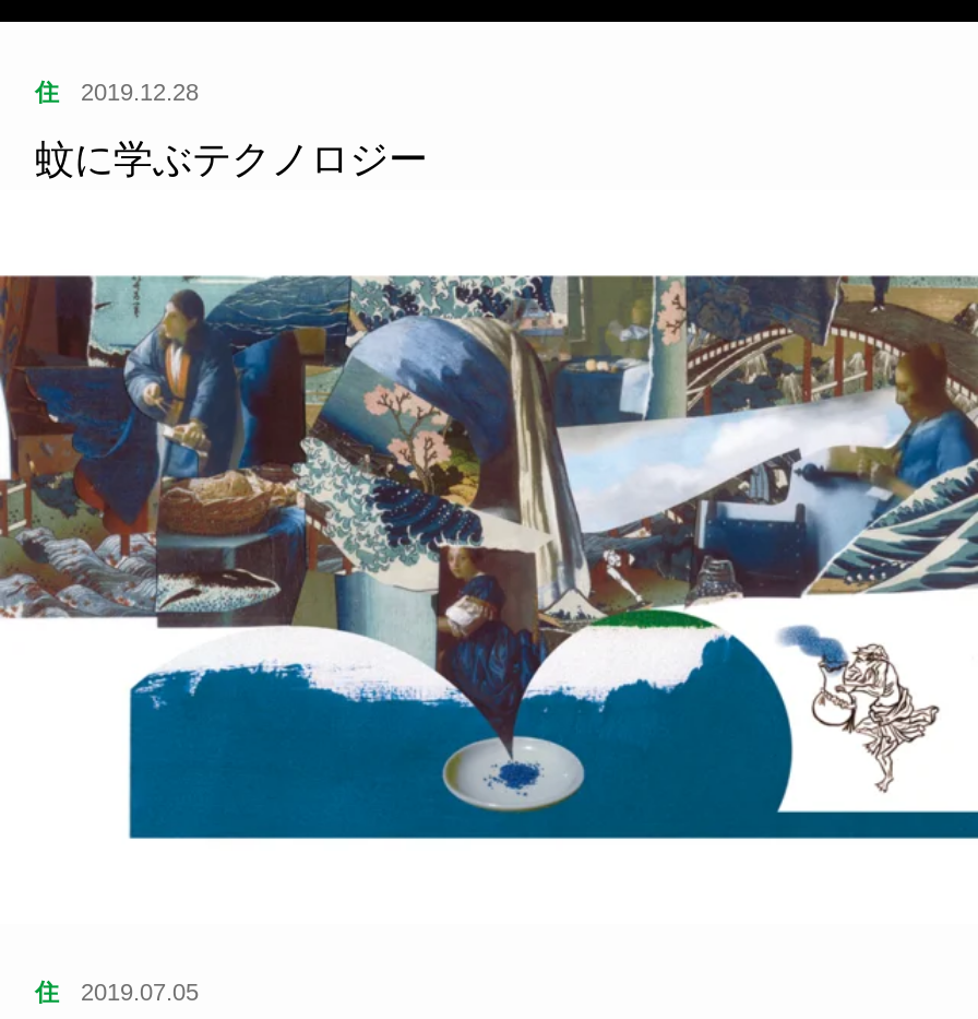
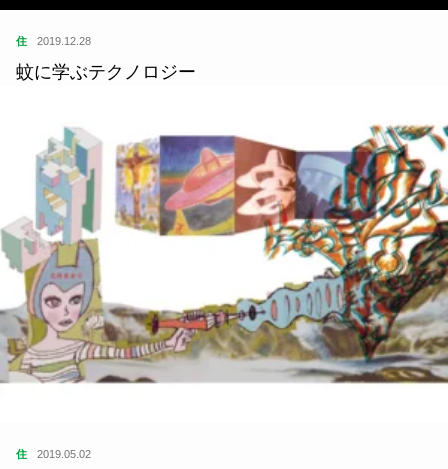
[7,274,971,840] [image] -> [3,125,445,384] [image]
[35,979,199,1005] 住 2019.07.05 -> [16,448,91,460] 住 2019.05.02

